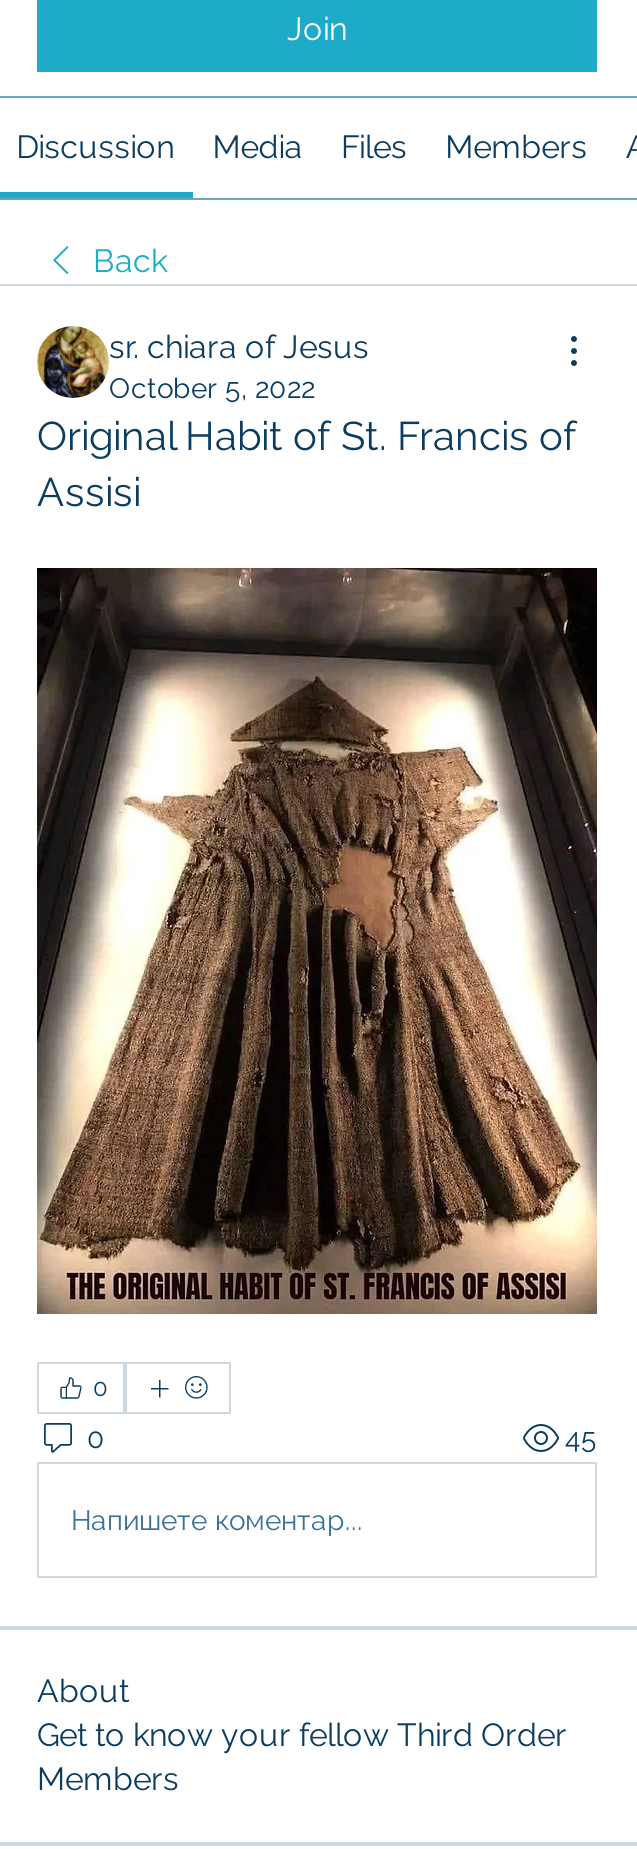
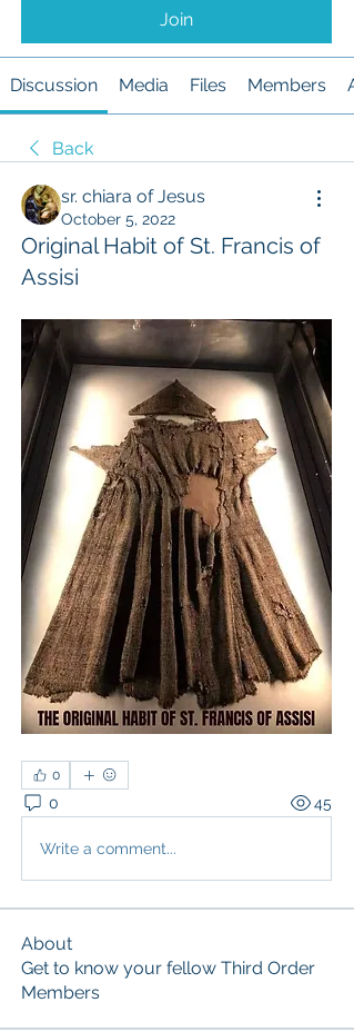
[71,1504,363,1536] Напишете коментар... -> [40,839,176,857] Write a comment...

